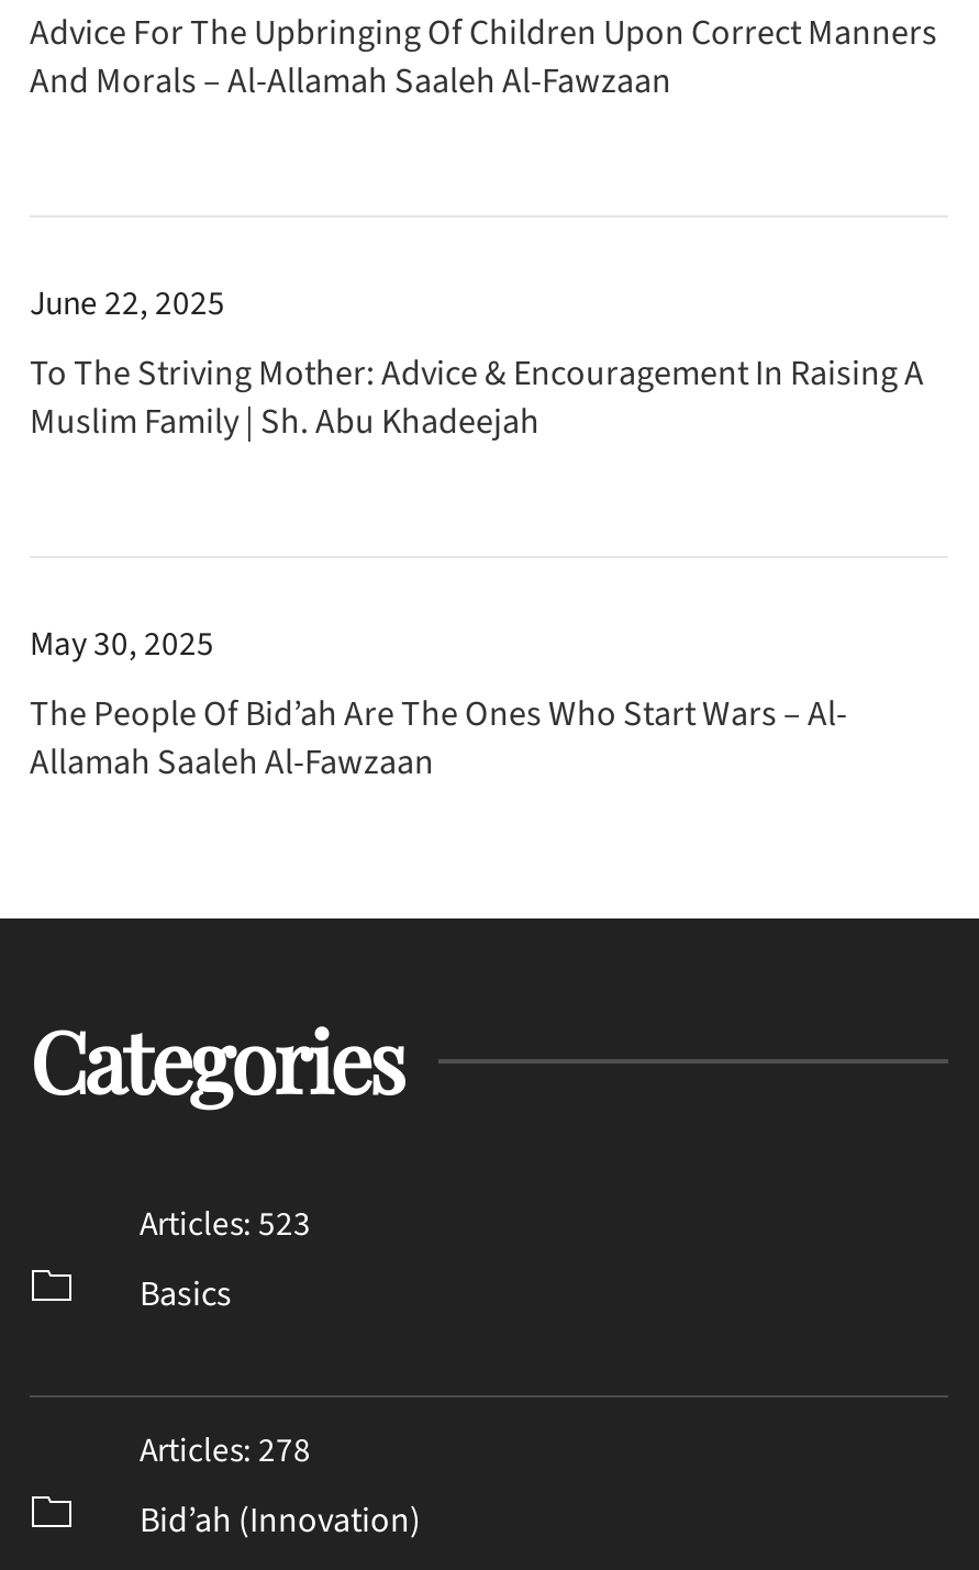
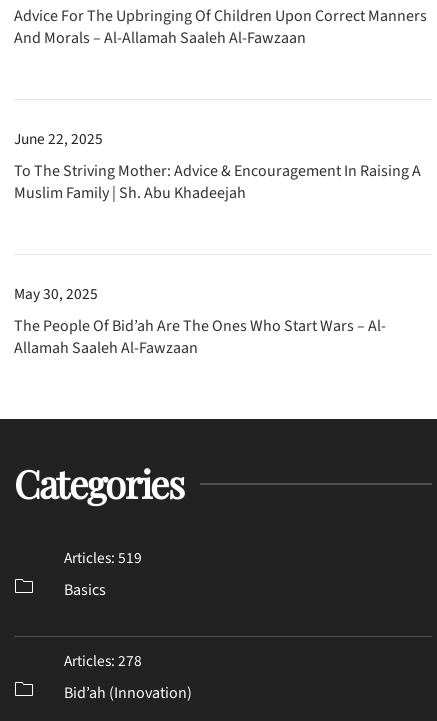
[140,1200,311,1249] Articles: 523 -> [64,547,142,569] Articles: 519

